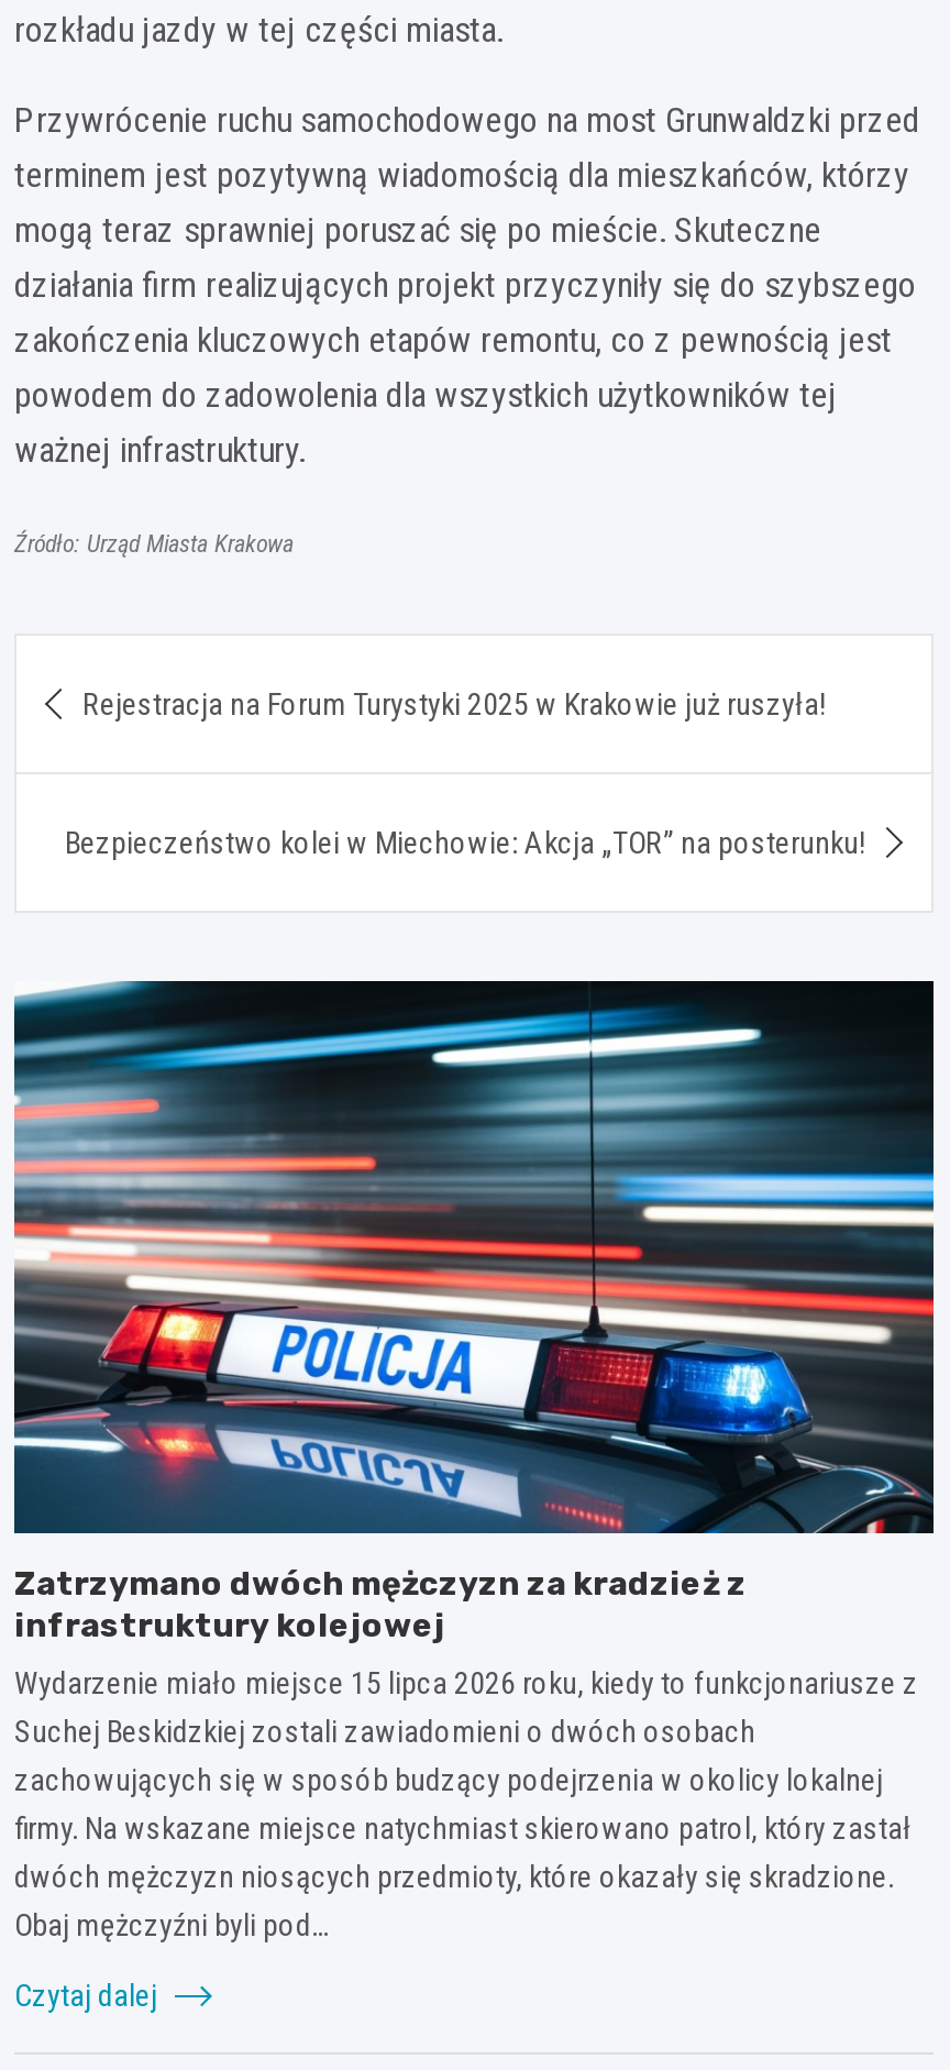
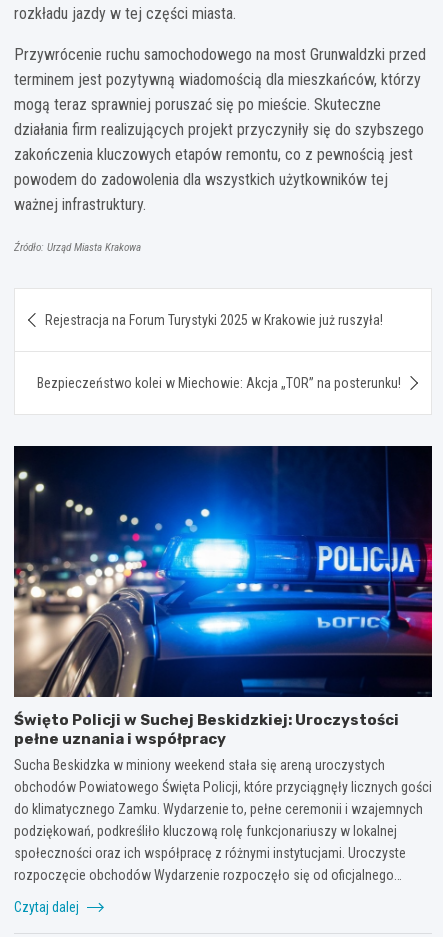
[12,979,936,1645] [image] | Zatrzymano dwóch mężczyzn za kradzież z | infrastruktury kolejowej -> [13,445,433,748] [image] | Święto Policji w Suchej Beskidzkiej: Uroczystości | pełne uznania i współpracy
[14,1664,918,1942] Wydarzenie miało miejsce 15 lipca 2026 roku, kiedy to funkcjonariusze z | Suchej Beskidzkiej zostali zawiadomieni o dwóch osobach | zachowujących się w sposób budzący podejrzenia w okolicy lokalnej | firmy. Na wskazane miejsce natychmiast skierowano patrol, który zastał | dwóch mężczyzn niosących przedmioty, które okazały się skradzione. | Obaj mężczyźni byli pod… -> [14,757,432,883] Sucha Beskidzka w miniony weekend stała się areną uroczystych | obchodów Powiatowego Święta Policji, które przyciągnęły licznych gości | do klimatycznego Zamku. Wydarzenie to, pełne ceremonii i wzajemnych | podziękowań, podkreśliło kluczową rolę funkcjonariuszy w lokalnej | społeczności oraz ich współpracę z różnymi instytucjami. Uroczyste | rozpoczęcie obchodów Wydarzenie rozpoczęło się od oficjalnego…

